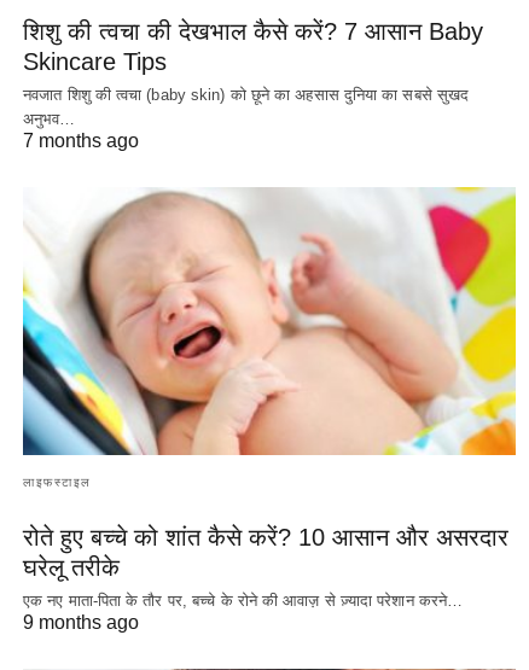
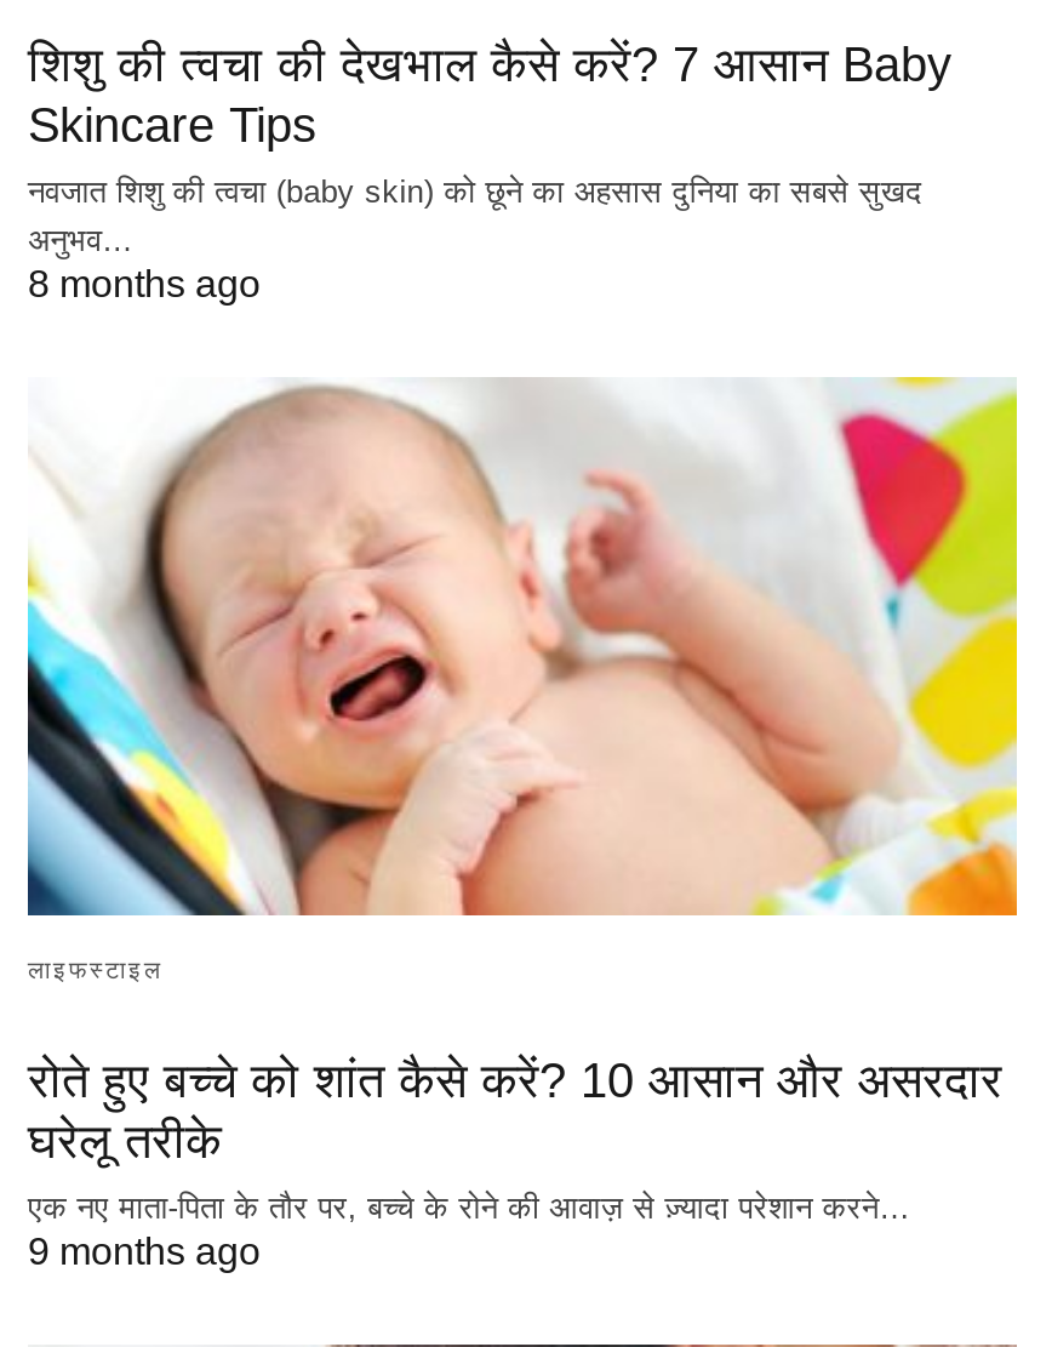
[23,131,139,151] 7 months ago -> [28,264,261,305] 8 months ago

